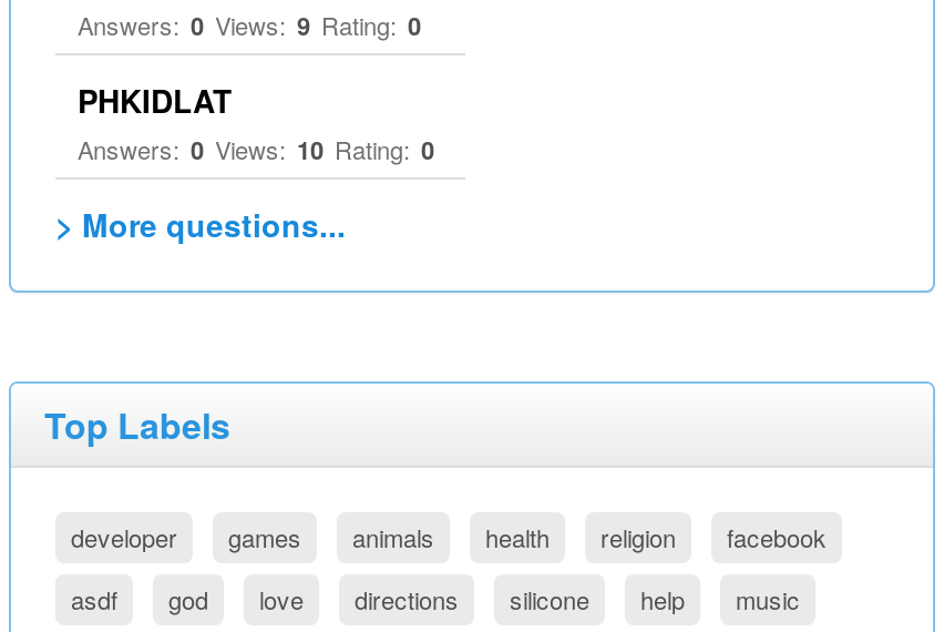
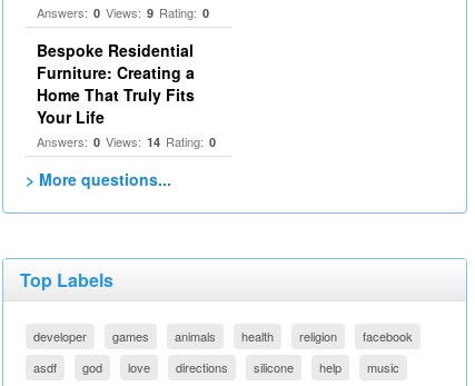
[78,78,434,166] PHKIDLAT | Answers: 0 Views: 10 Rating: 0 -> [37,39,216,150] Bespoke Residential | Furniture: Creating a | Home That Truly Fits | Your Life | Answers: 0 Views: 14 Rating: 0

